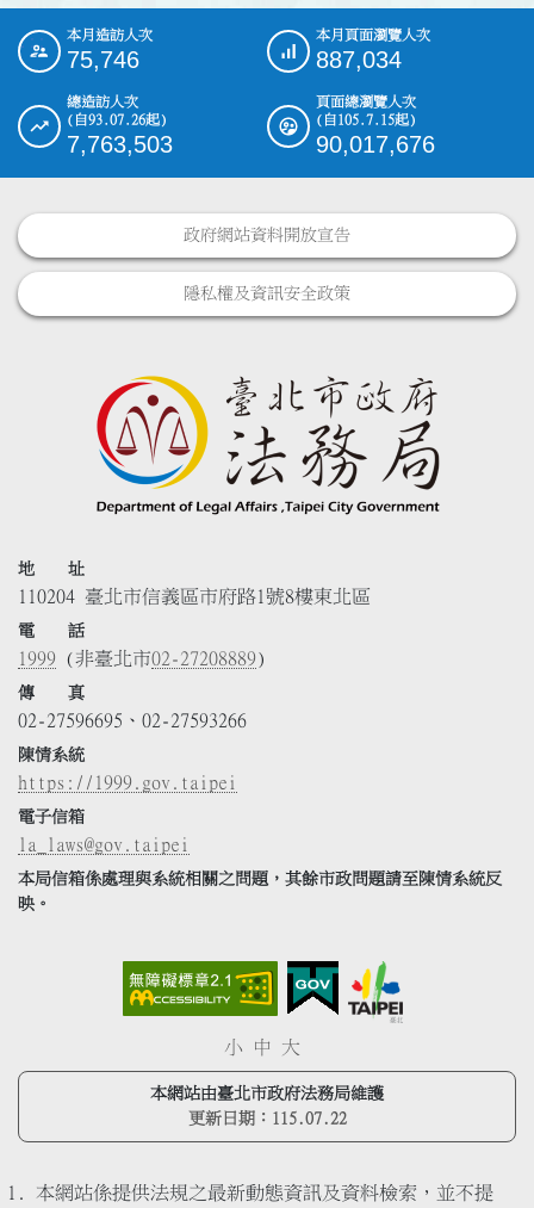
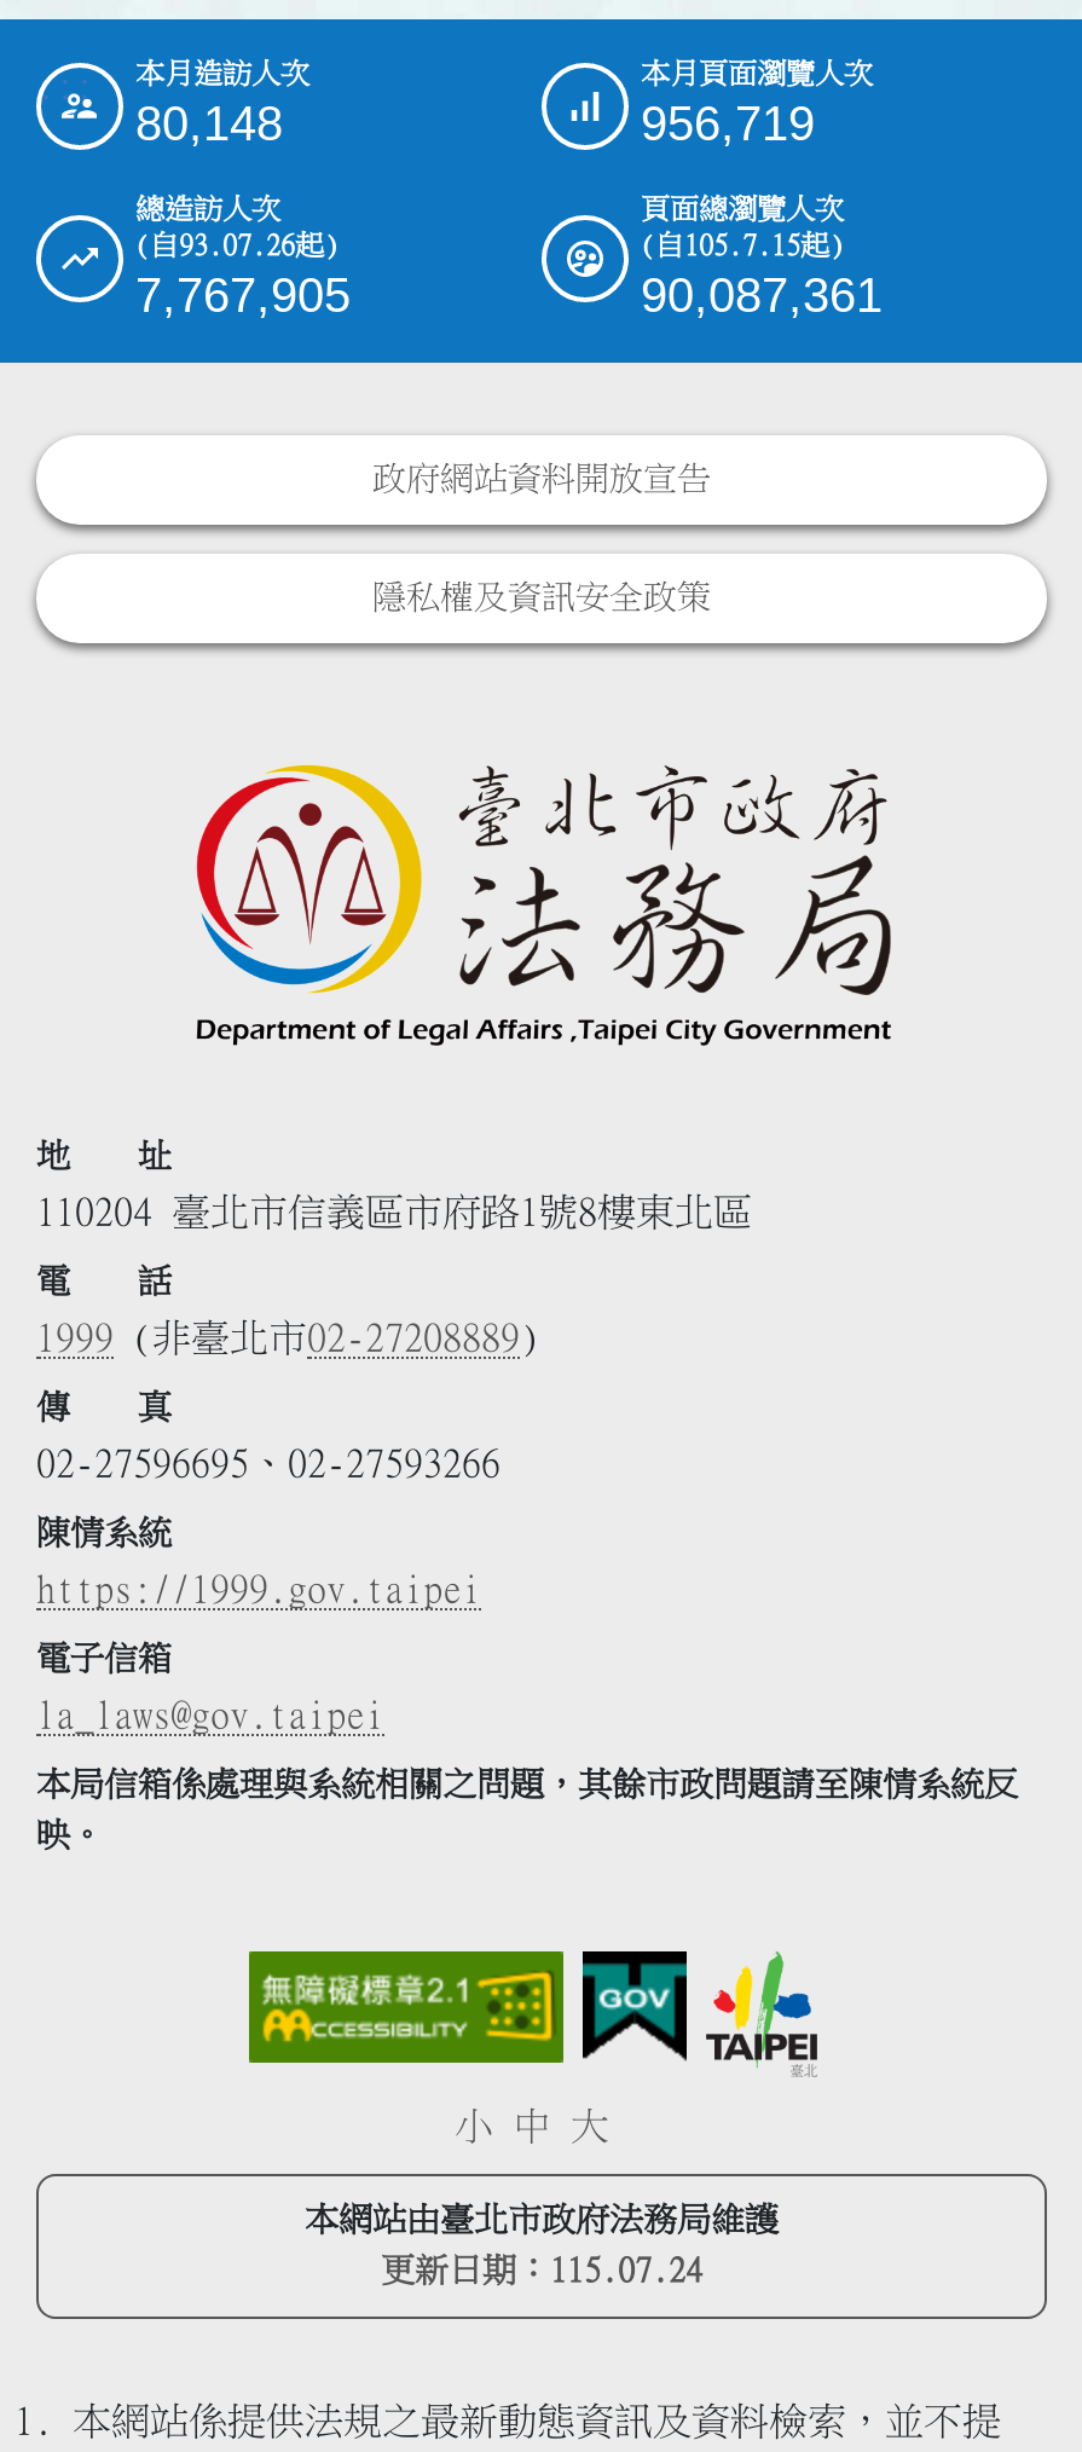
[67,47,139,73] 75,746 -> [135,97,283,150] 80,148
[316,47,402,73] 887,034 -> [641,97,815,150] 956,719
[67,131,173,158] 7,763,503 -> [135,269,351,322] 7,767,905
[316,131,435,158] 90,017,676 -> [641,269,883,322] 90,087,361
[188,1111,346,1127] 更新日期：115.07.22 -> [381,2254,702,2288] 更新日期：115.07.24

